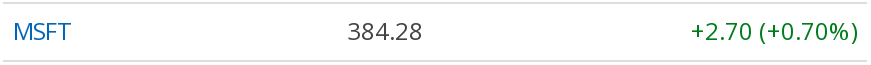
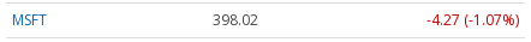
[347,15,423,49] 384.28 -> [213,10,258,30] 398.02
[691,15,857,49] +2.70 (+0.70%) -> [426,10,519,30] -4.27 (-1.07%)

